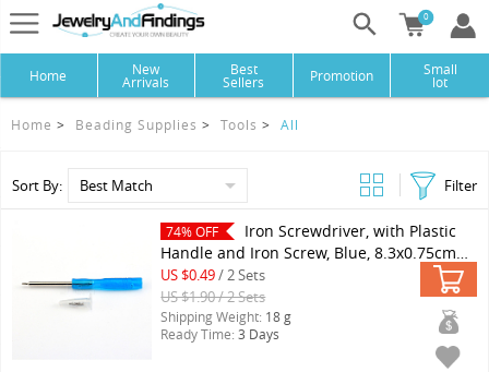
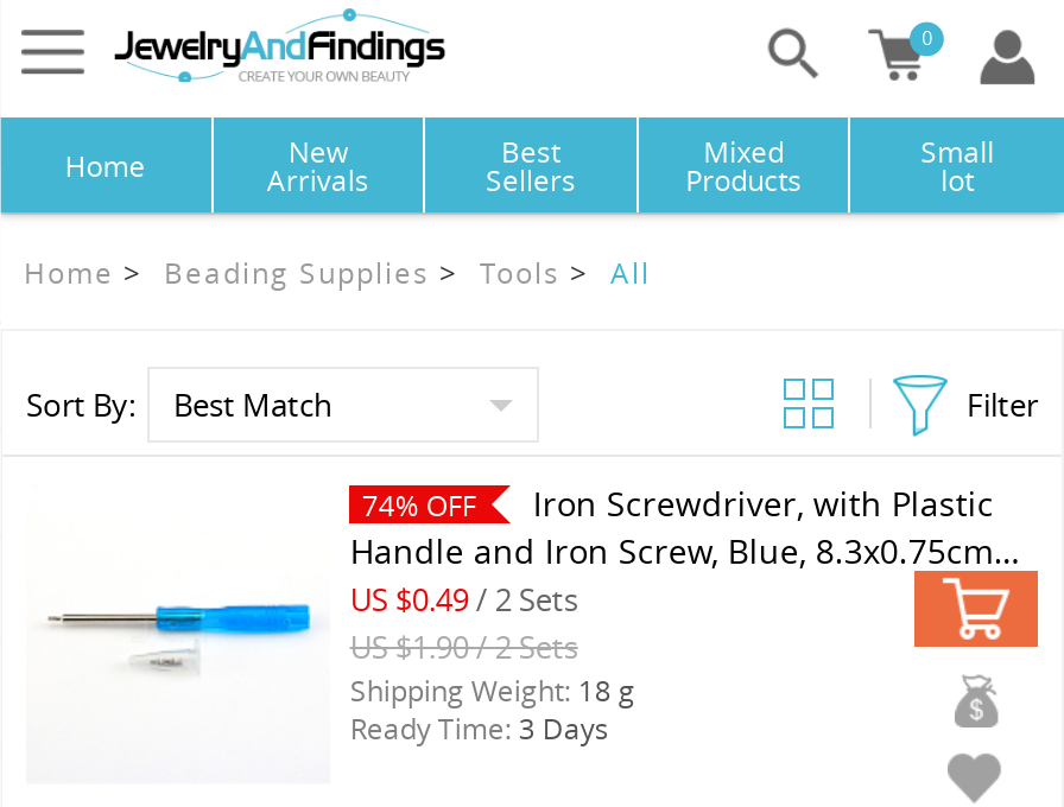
[310,67,373,84] Promotion -> [685,132,802,198] Mixed | Products

